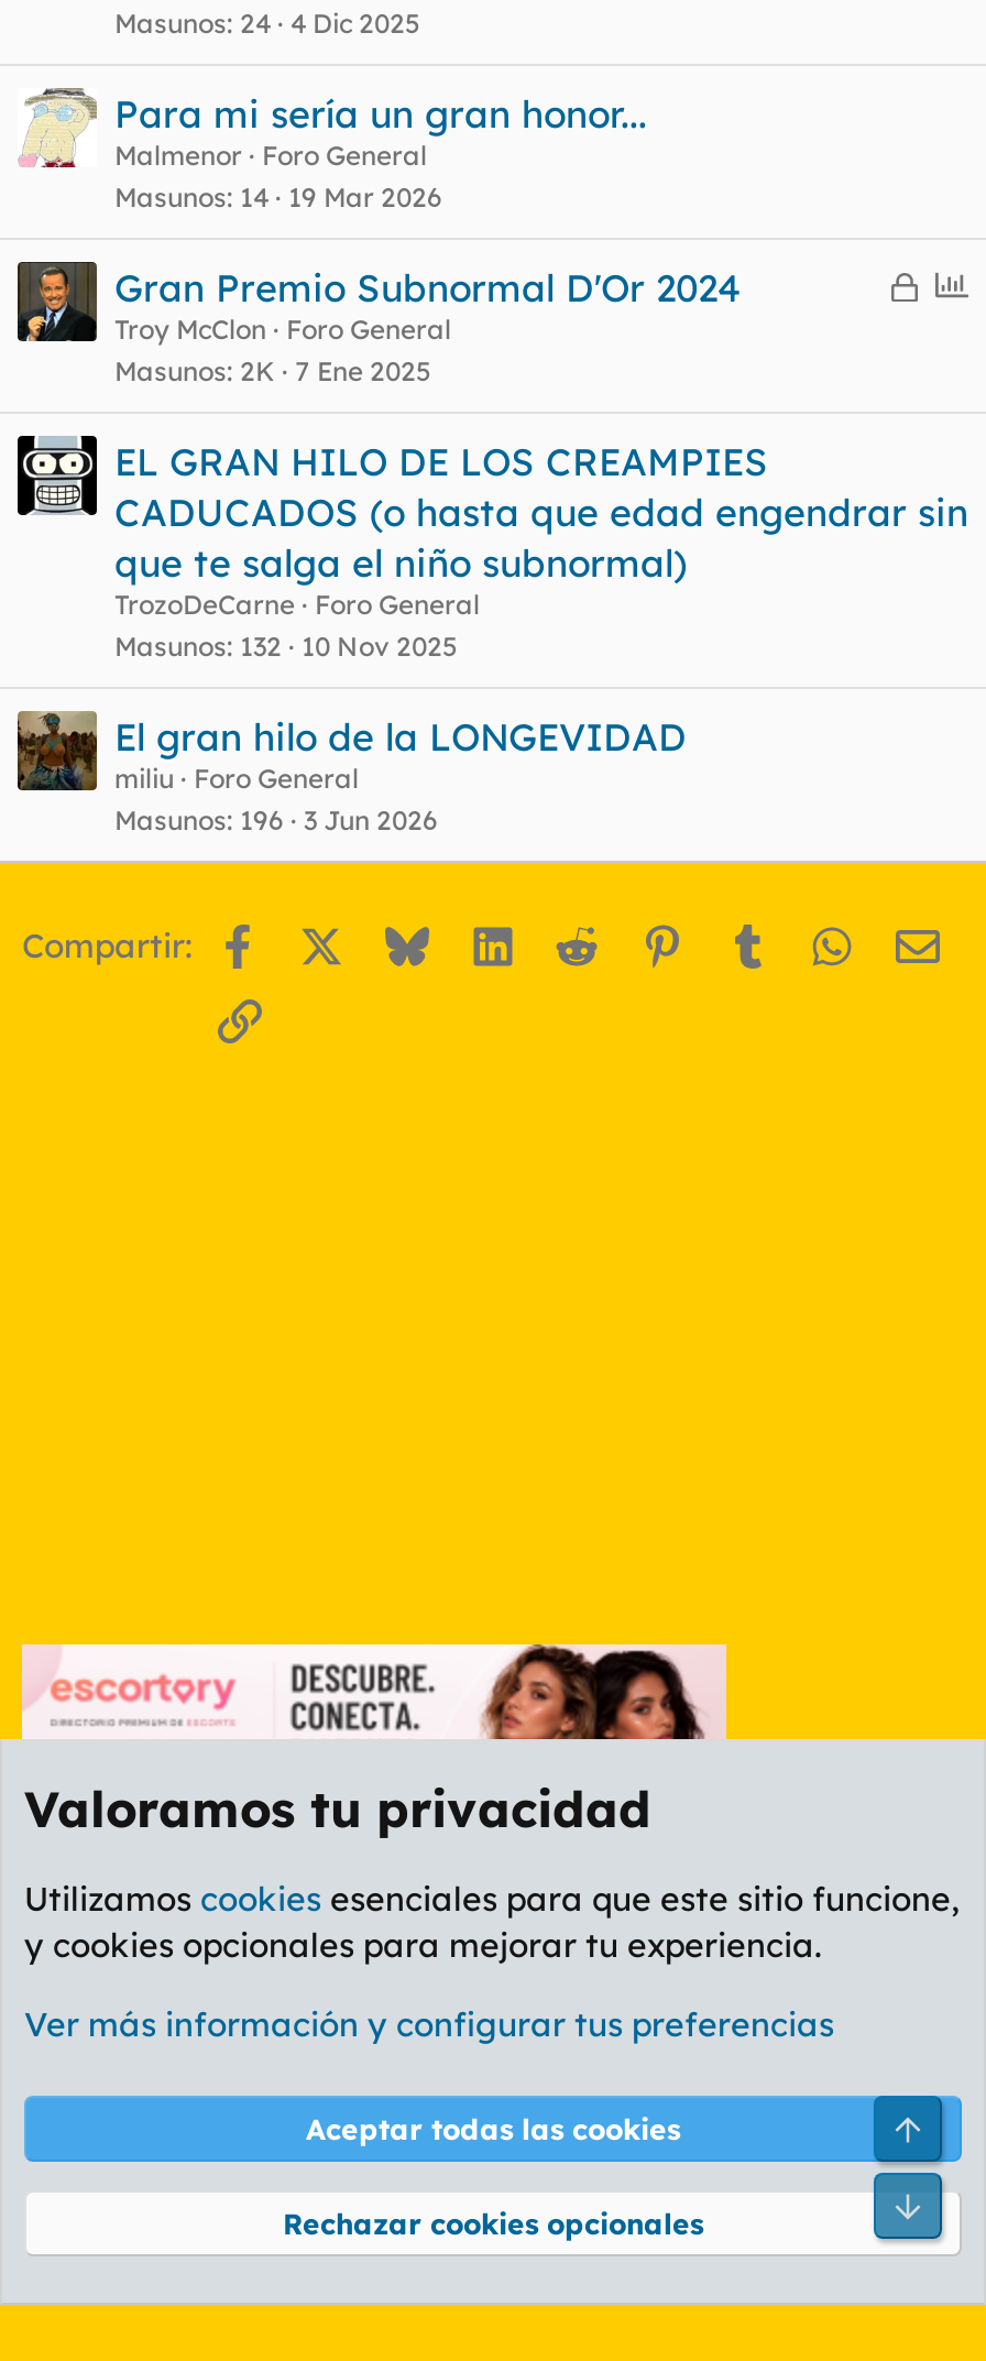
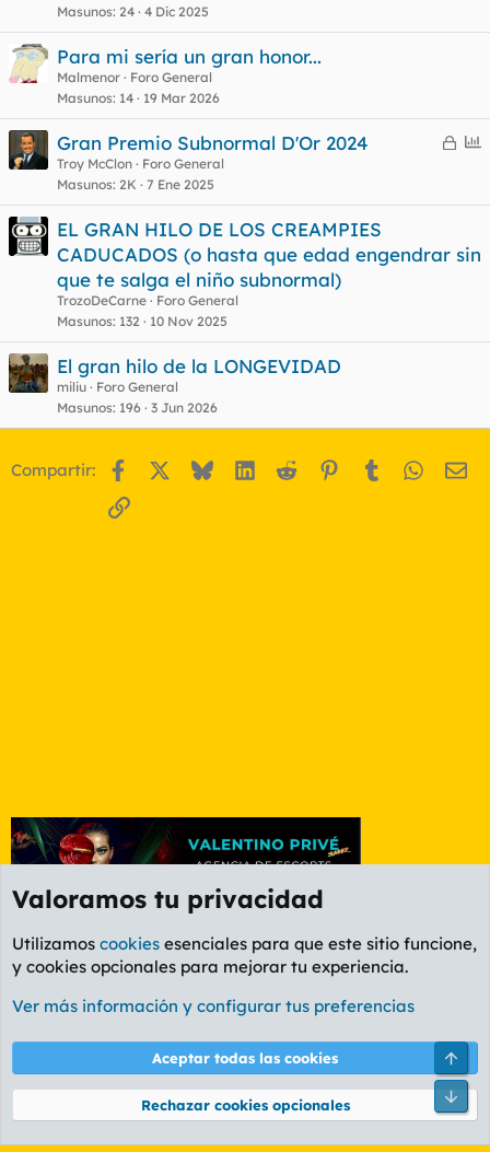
[20,1642,728,1741] [image] -> [10,816,362,865] [image]

